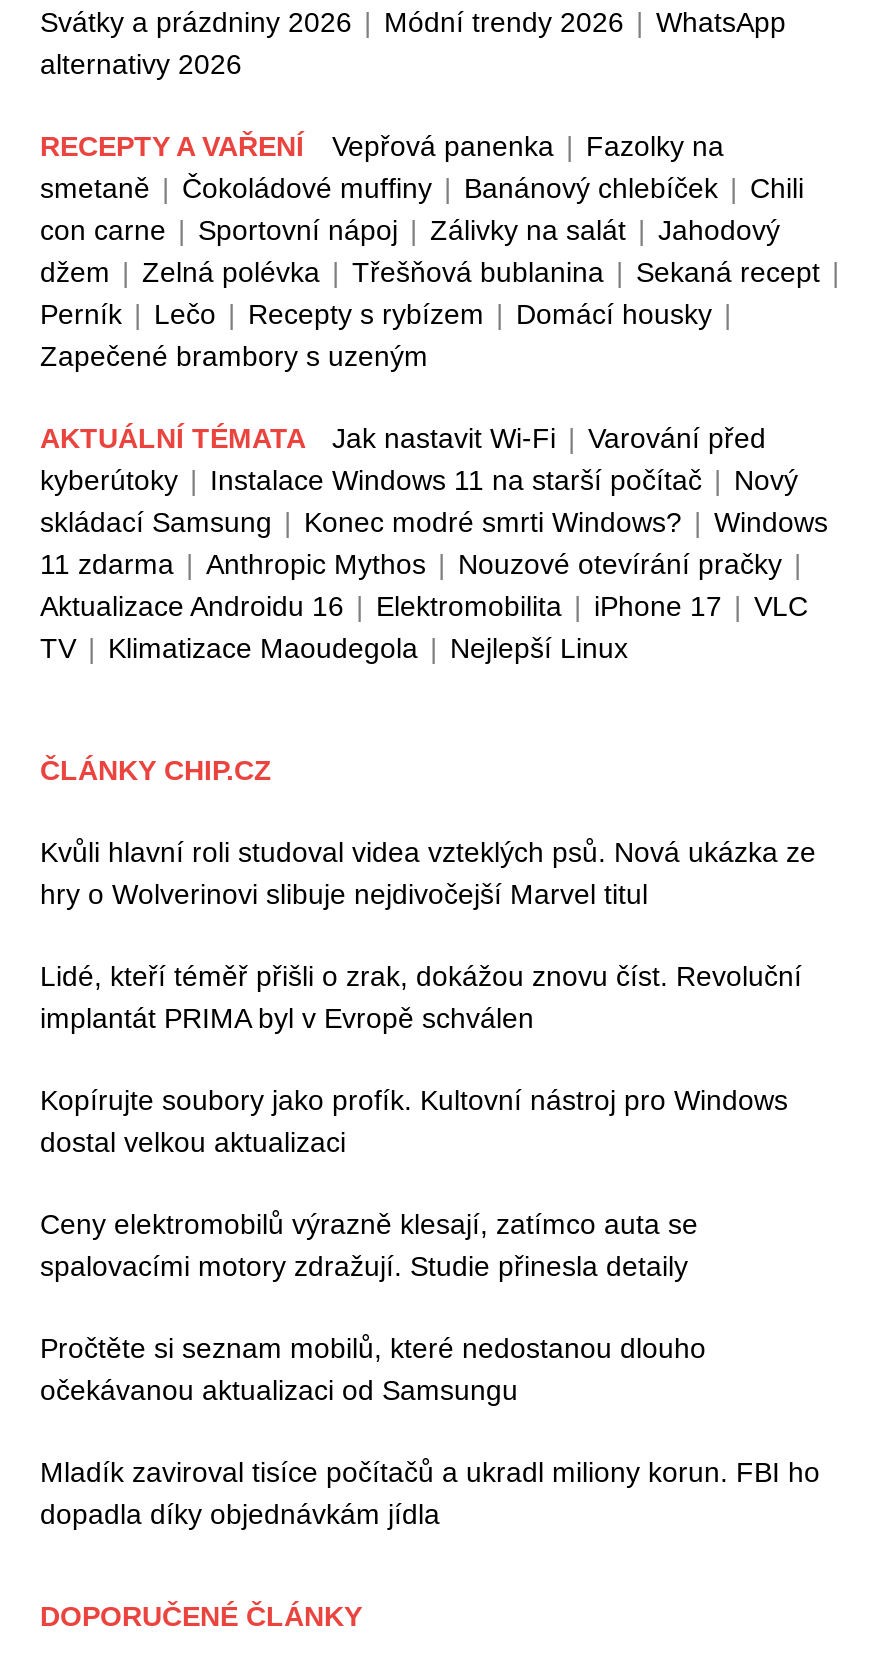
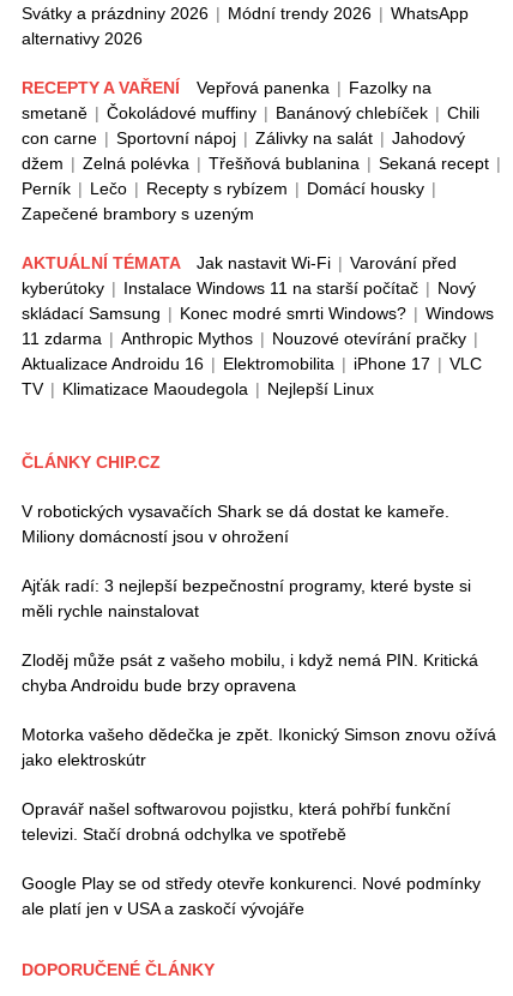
[40,836,816,910] Kvůli hlavní roli studoval videa vzteklých psů. Nová ukázka ze | hry o Wolverinovi slibuje nejdivočejší Marvel titul -> [22,502,449,546] V robotických vysavačích Shark se dá dostat ke kameře. | Miliony domácností jsou v ohrožení
[40,960,802,1034] Lidé, kteří téměř přišli o zrak, dokážou znovu číst. Revoluční | implantát PRIMA byl v Evropě schválen -> [22,576,471,620] Ajťák radí: 3 nejlepší bezpečnostní programy, které byste si | měli rychle nainstalovat
[40,1084,788,1158] Kopírujte soubory jako profík. Kultovní nástroj pro Windows | dostal velkou aktualizaci -> [22,650,478,695] Zloděj může psát z vašeho mobilu, i když nemá PIN. Kritická | chyba Androidu bude brzy opravena
[40,1208,698,1282] Ceny elektromobilů výrazně klesají, zatímco auta se | spalovacími motory zdražují. Studie přinesla detaily -> [22,725,496,769] Motorka vašeho dědečka je zpět. Ikonický Simson znovu ožívá | jako elektroskútr
[40,1332,706,1406] Pročtěte si seznam mobilů, které nedostanou dlouho | očekávanou aktualizaci od Samsungu -> [22,799,451,844] Opravář našel softwarovou pojistku, která pohřbí funkční | televizi. Stačí drobná odchylka ve spotřebě
[40,1456,820,1530] Mladík zaviroval tisíce počítačů a ukradl miliony korun. FBI ho | dopadla díky objednávkám jídla -> [22,874,481,918] Google Play se od středy otevře konkurenci. Nové podmínky | ale platí jen v USA a zaskočí vývojáře

